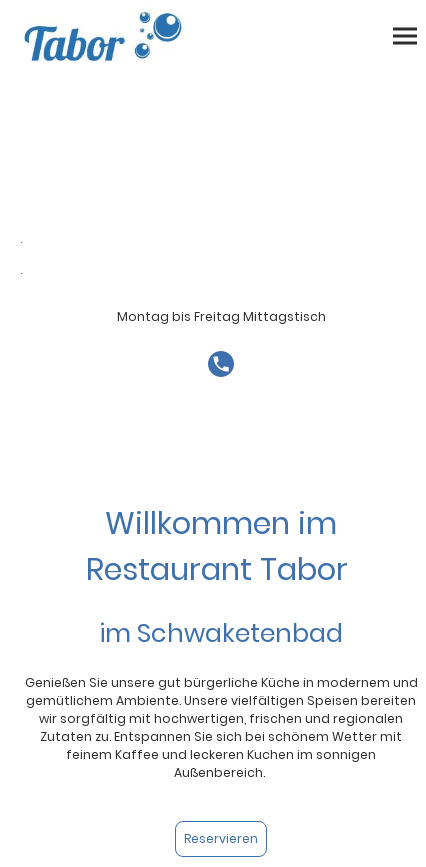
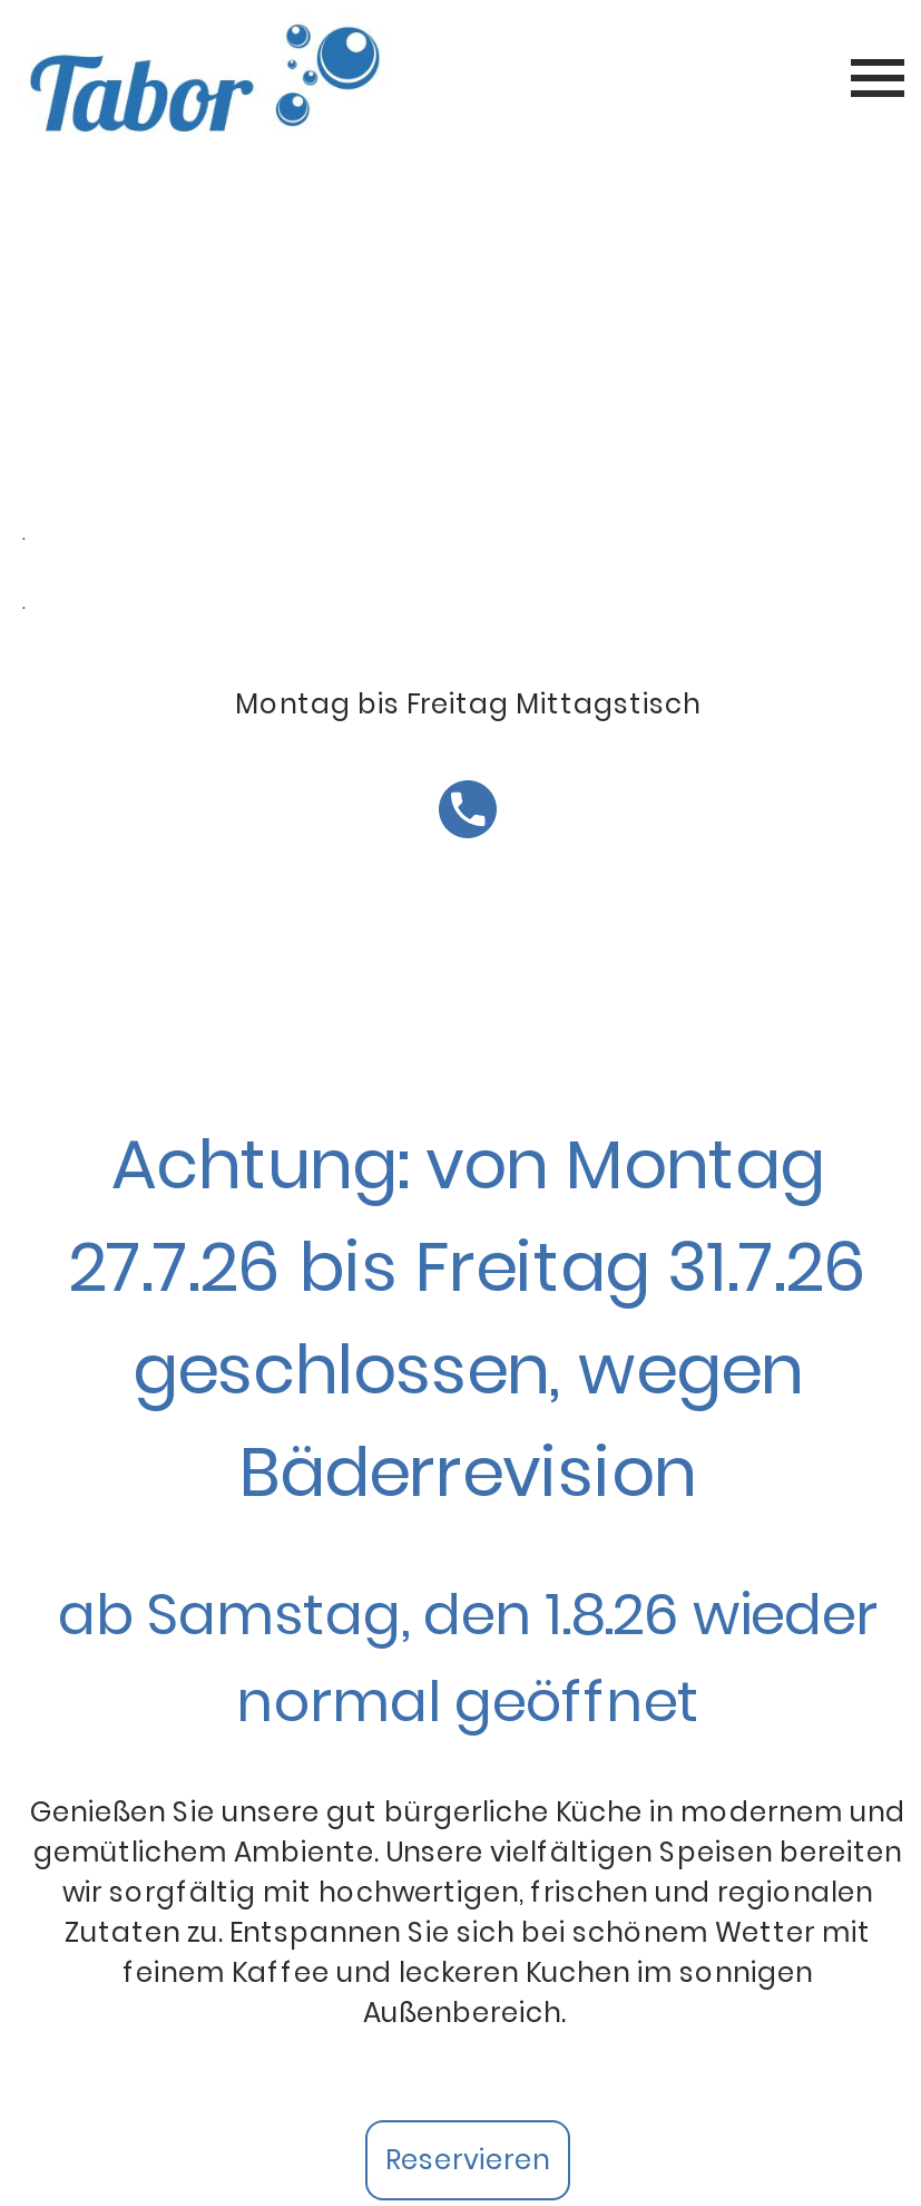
[86,502,356,591] Willkommen im | Restaurant Tabor -> [68,1118,868,1521] Achtung: von Montag | 27.7.26 bis Freitag 31.7.26 | geschlossen, wegen | Bäderrevision
[99,615,342,651] im Schwaketenbad -> [58,1575,878,1742] ab Samstag, den 1.8.26 wieder | normal geöffnet

